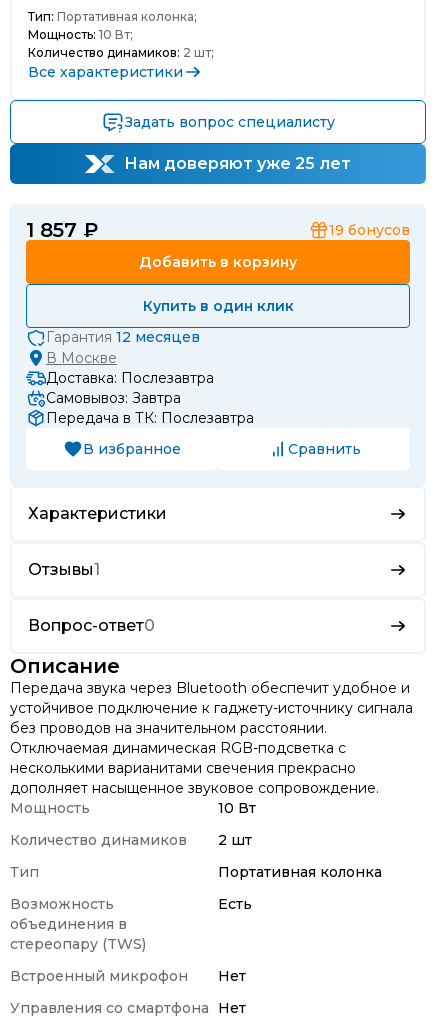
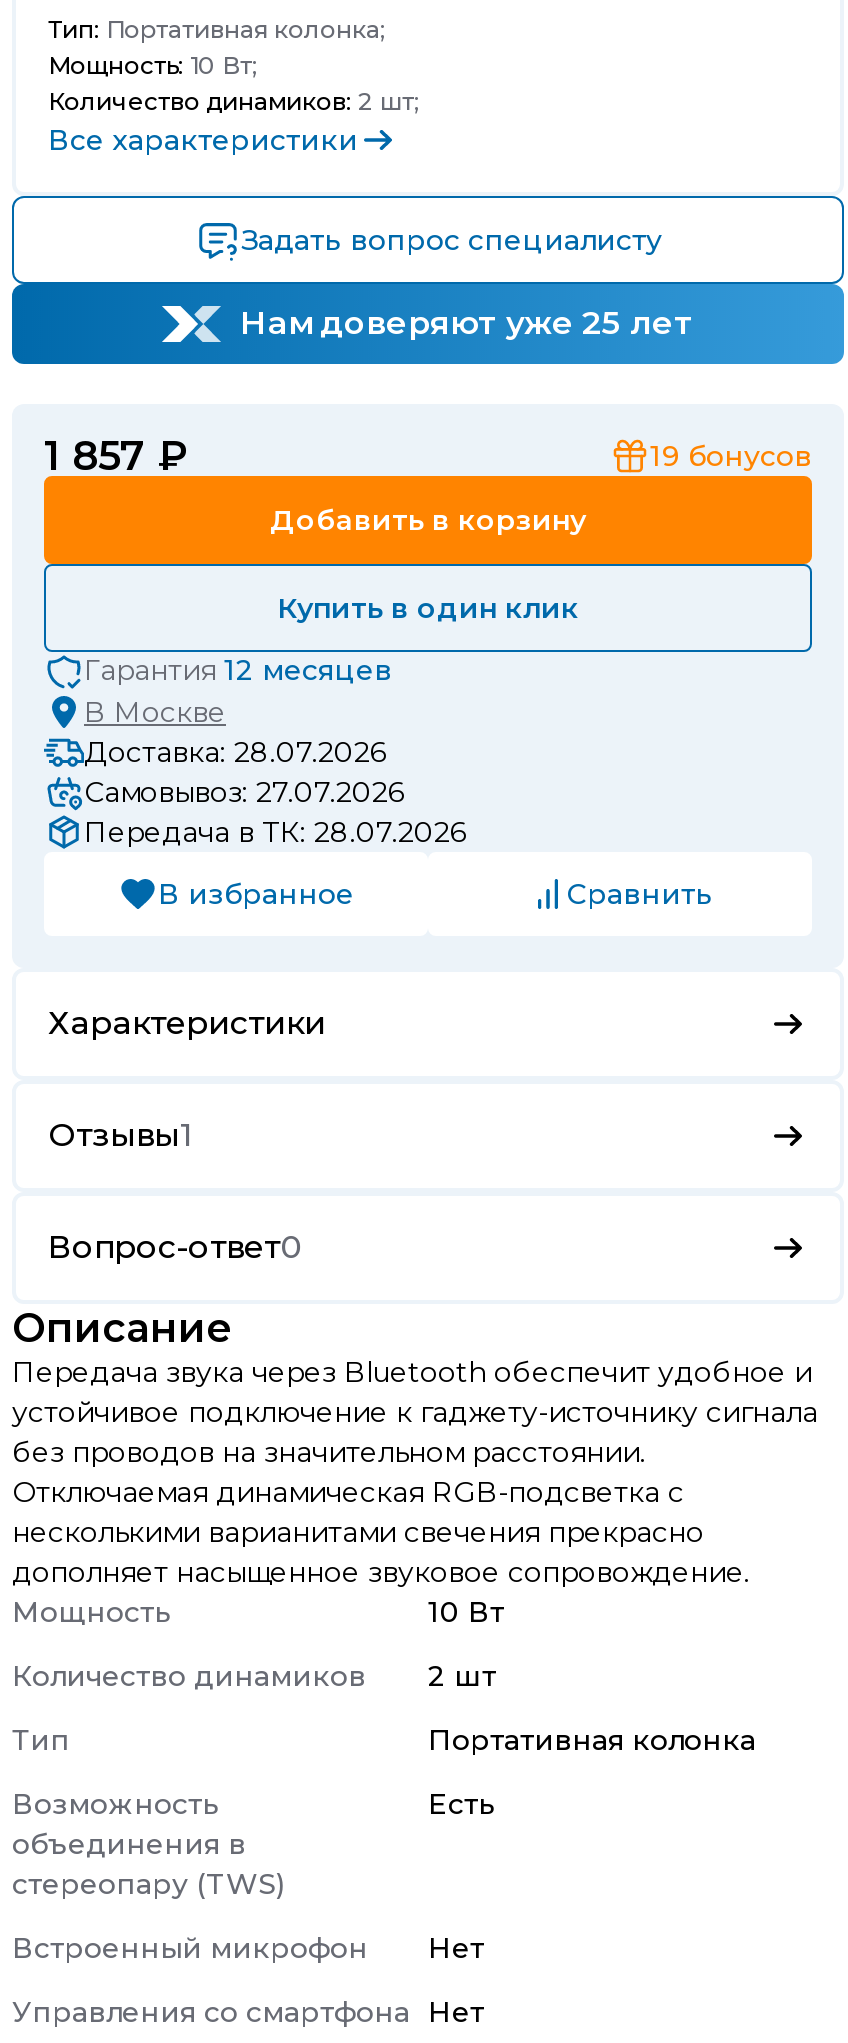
[46,369,214,387] Доставка: Послезавтра -> [84,734,386,770] Доставка: 28.07.2026
[46,389,181,407] Самовывоз: Завтра -> [84,774,404,810] Самовывоз: 27.07.2026
[46,409,254,427] Передача в ТК: Послезавтра -> [84,814,466,850] Передача в ТК: 28.07.2026

